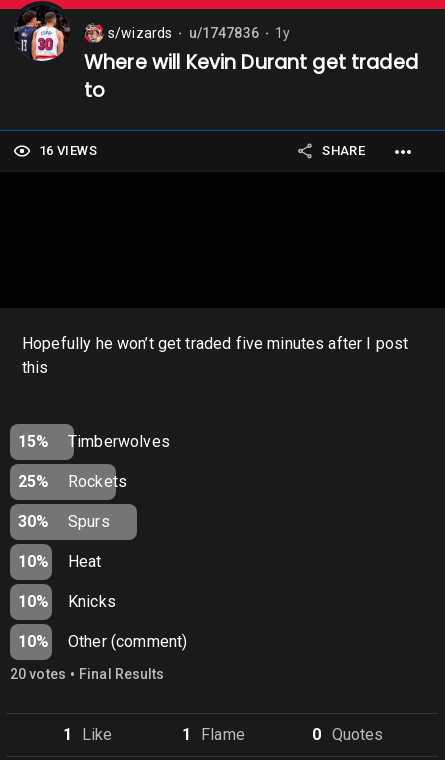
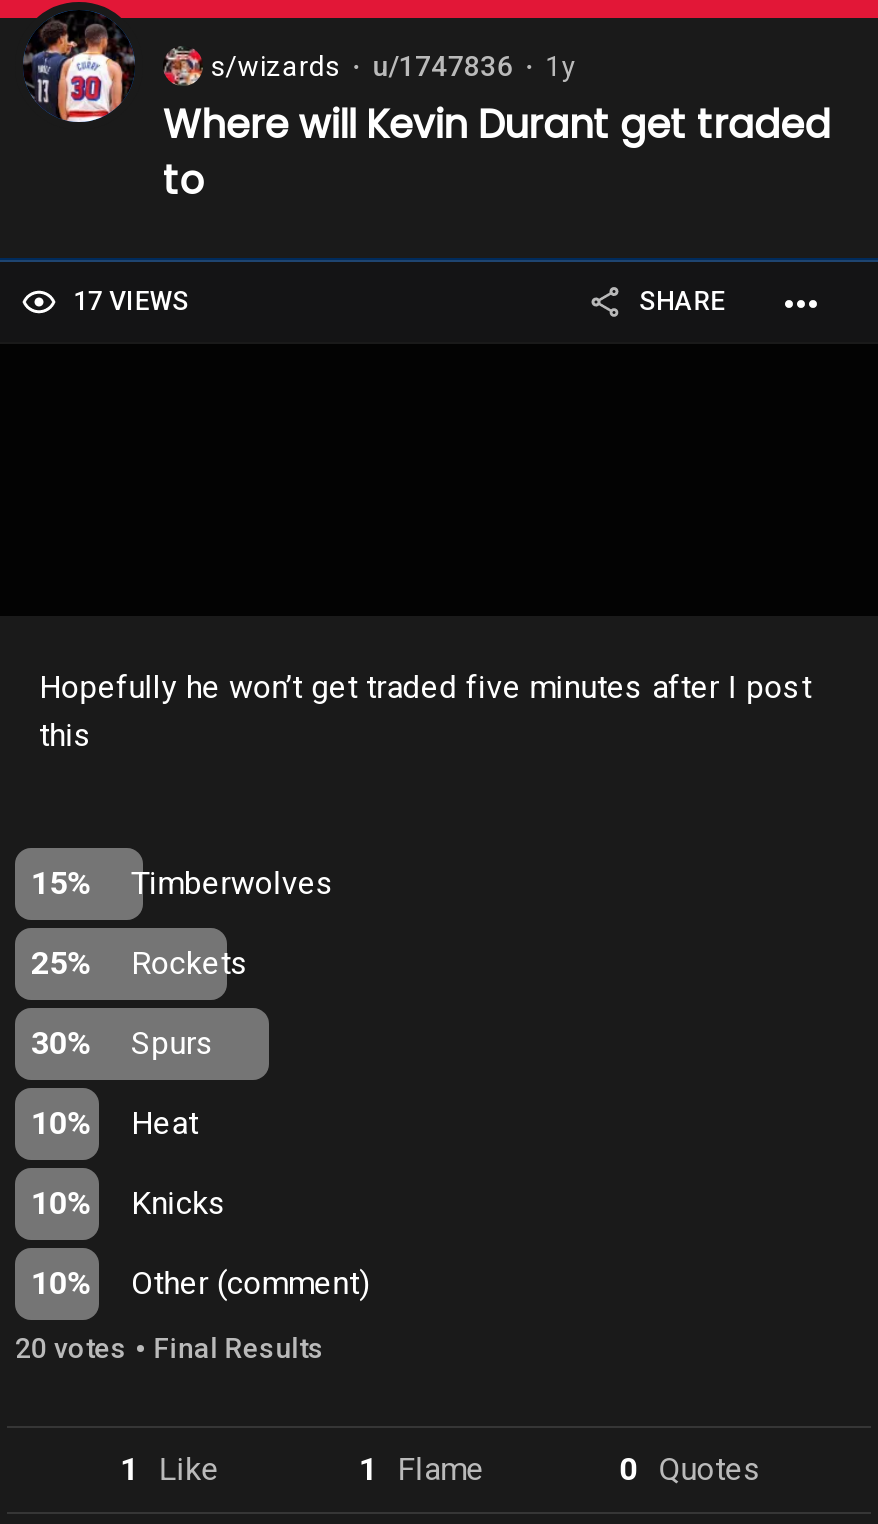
[39,143,97,158] 16 VIEWS -> [73,286,189,316] 17 VIEWS

